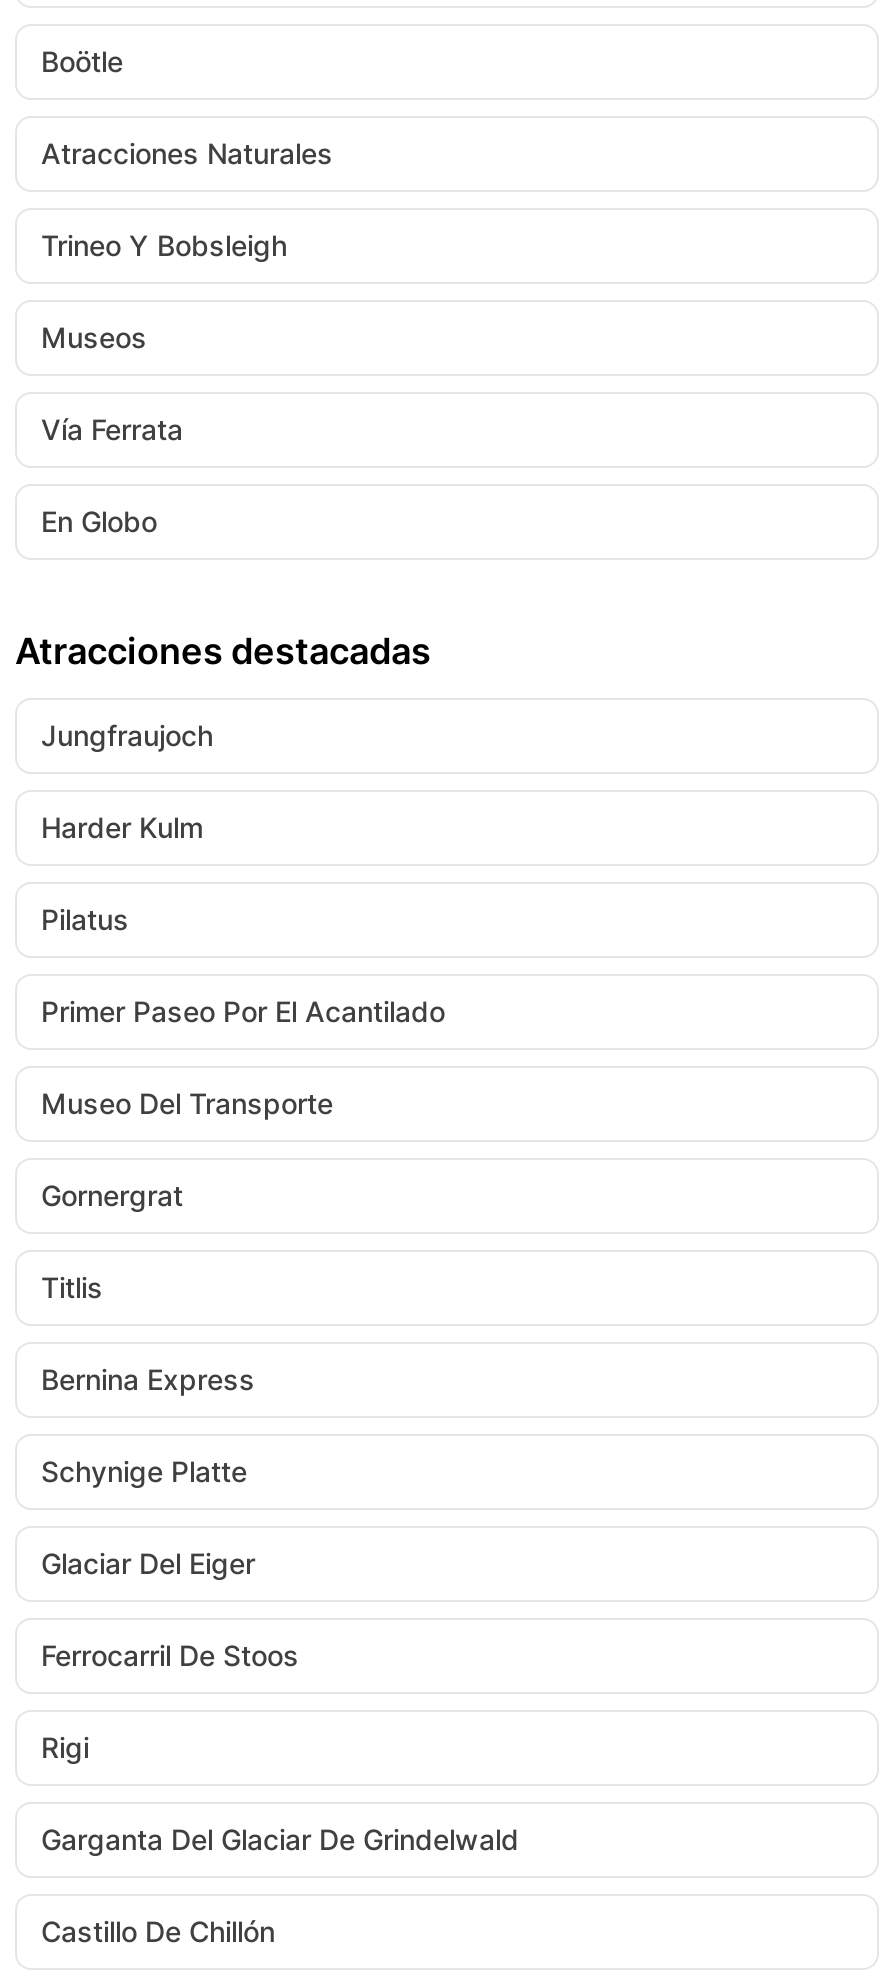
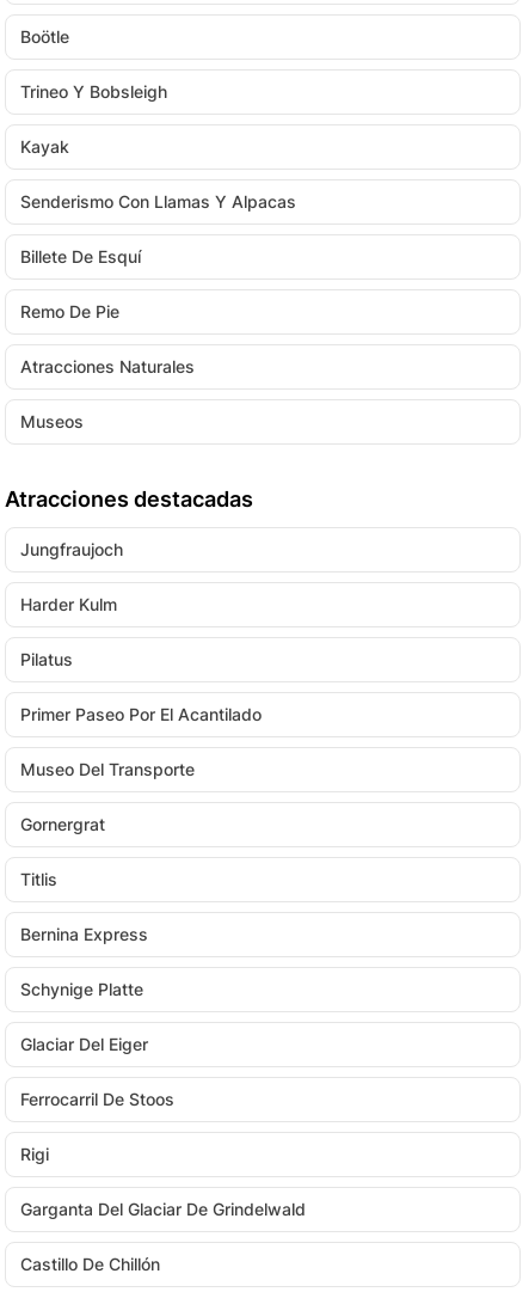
moved [41,136,333,170] -> [20,356,195,376]: Atracciones Naturales
moved [41,228,287,262] -> [20,81,167,102]: Trineo Y Bobsleigh
none -> [20,136,296,322] Kayak | Senderismo Con Llamas Y Alpacas | Billete De Esquí | Remo De Pie
moved [41,320,147,354] -> [20,411,84,431]: Museos
[41,412,183,538] Vía Ferrata | En Globo -> none

